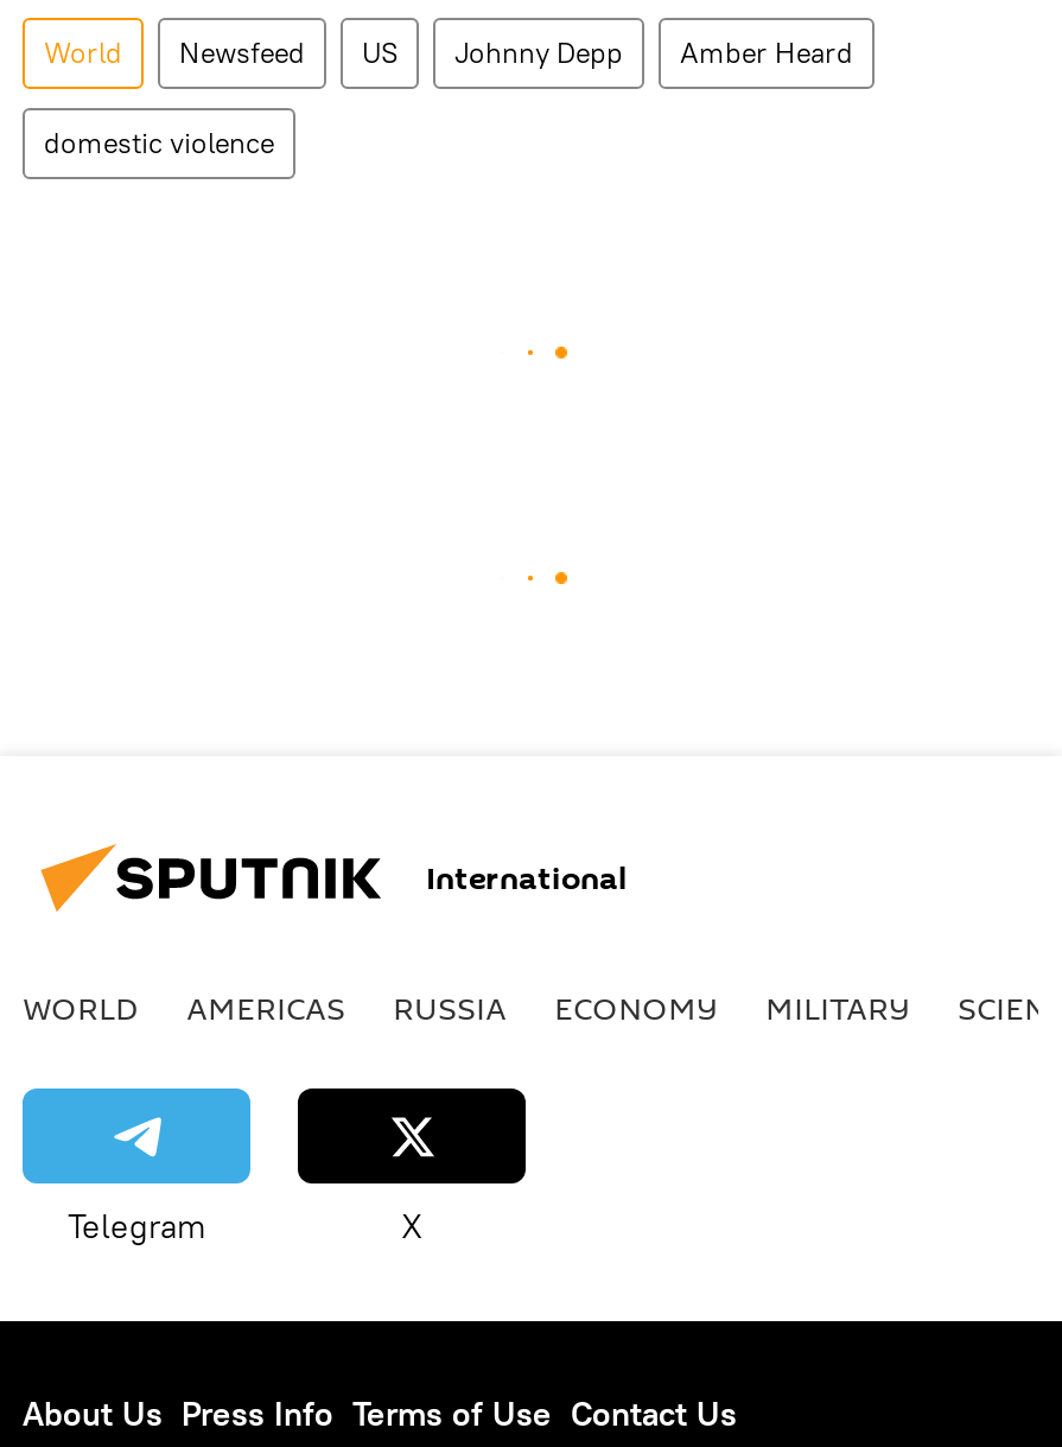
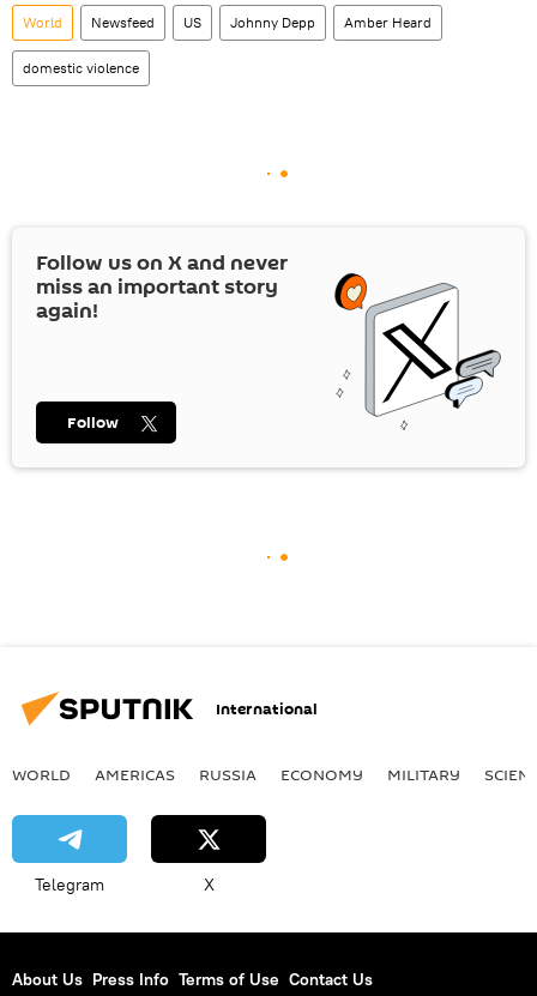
none -> [36,249,502,430] [image] | Follow us on X and never | miss an important story | again!
none -> [67,412,119,434] Follow

